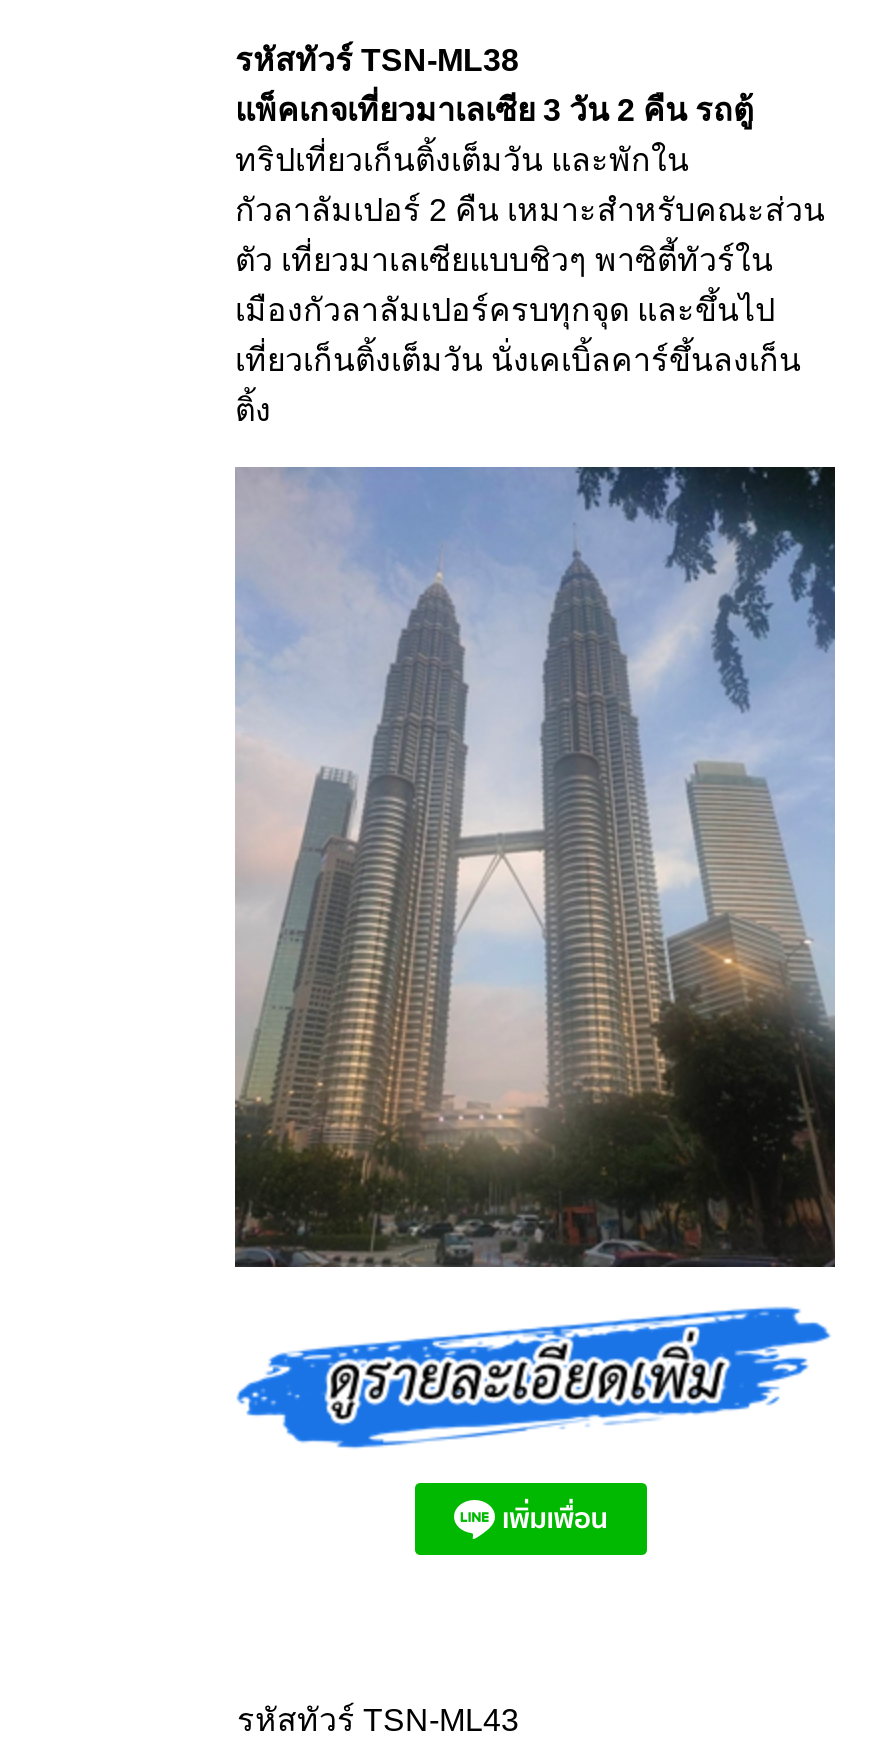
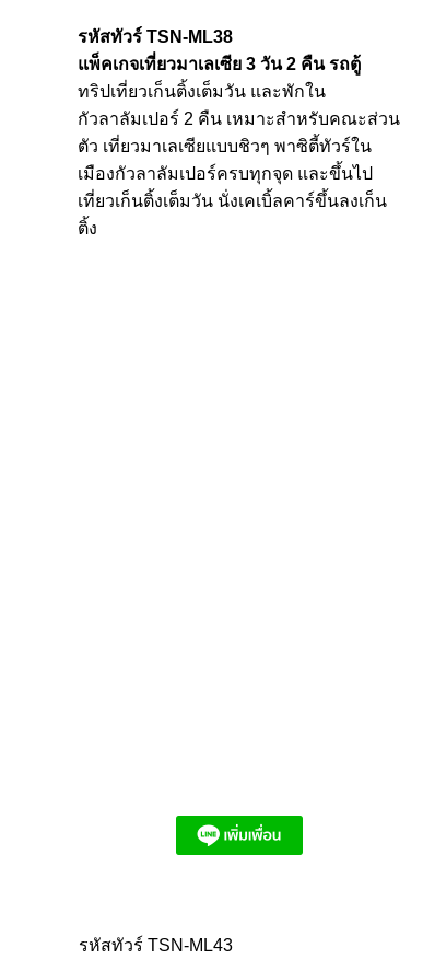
[233,465,837,1269] [image] -> none
[235,1305,831,1449] [image] -> none

